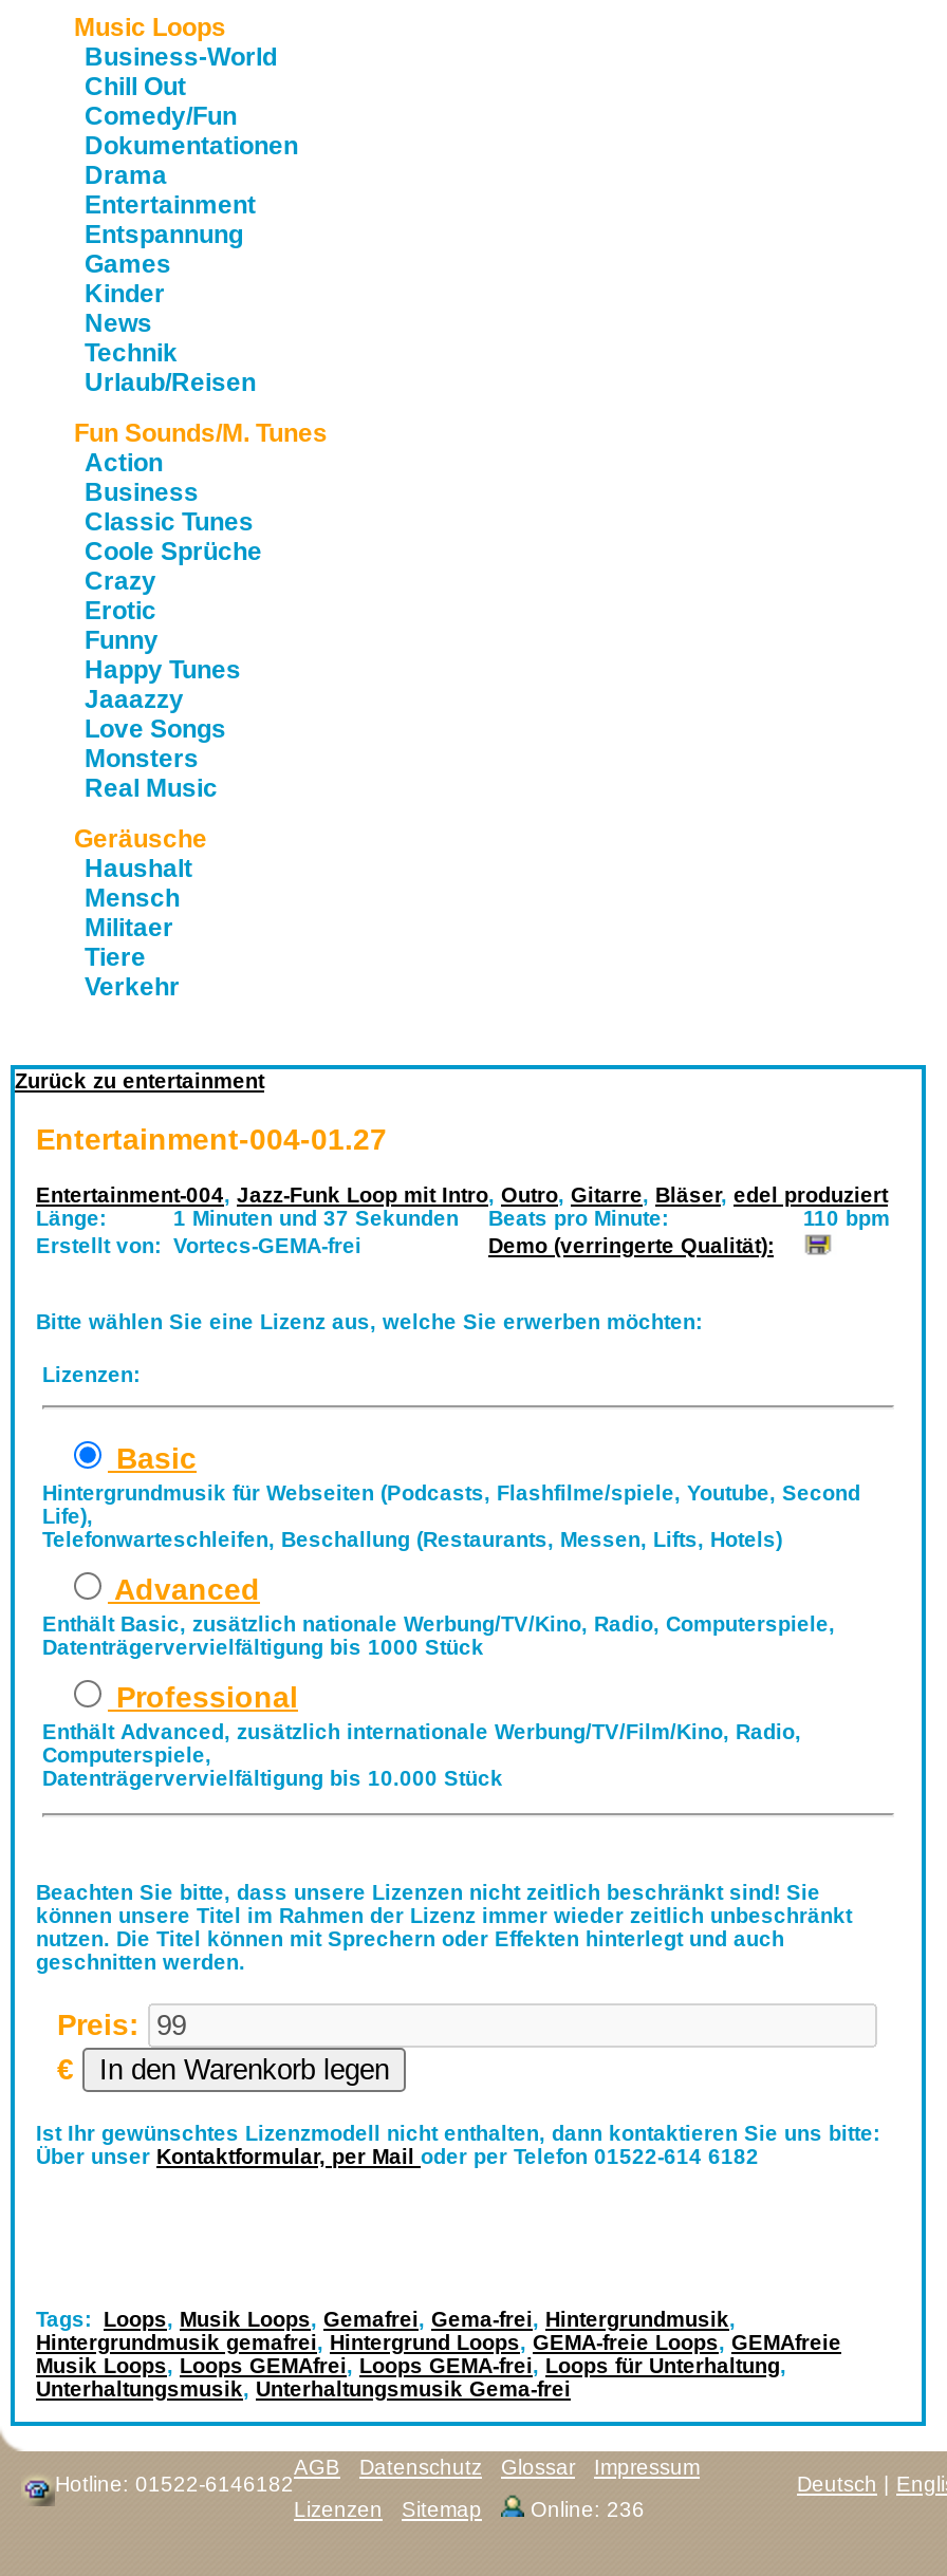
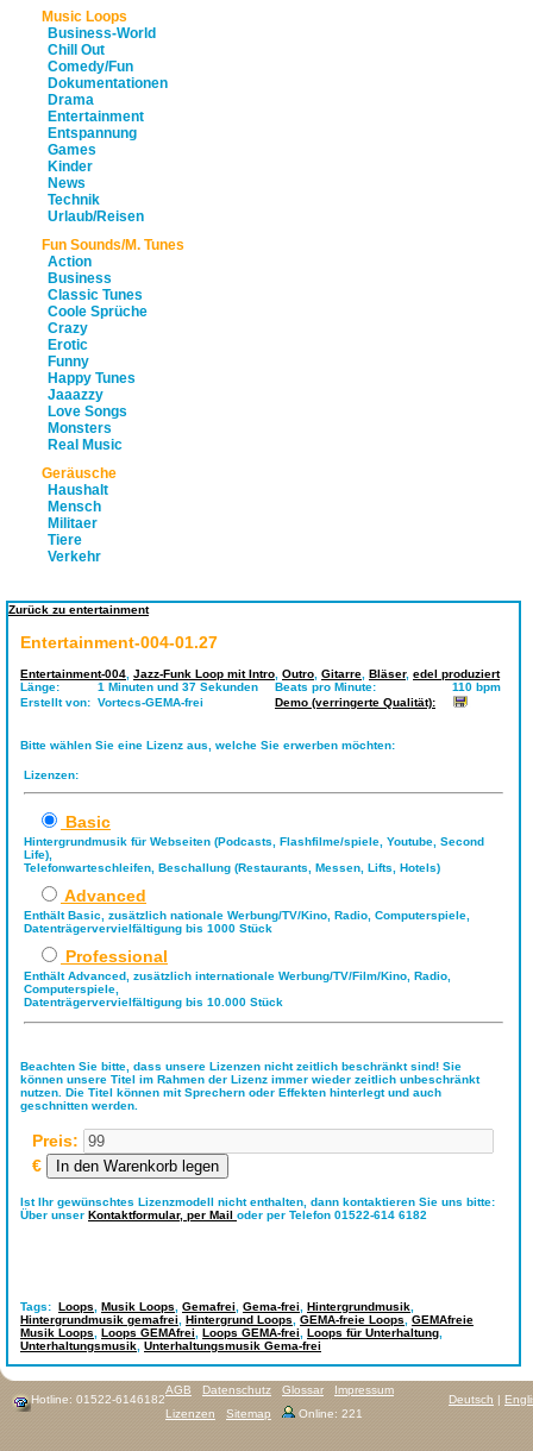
[294,2498,645,2521] Lizenzen Sitemap Online: 236 -> [165,1407,363,1420] Lizenzen Sitemap Online: 221

